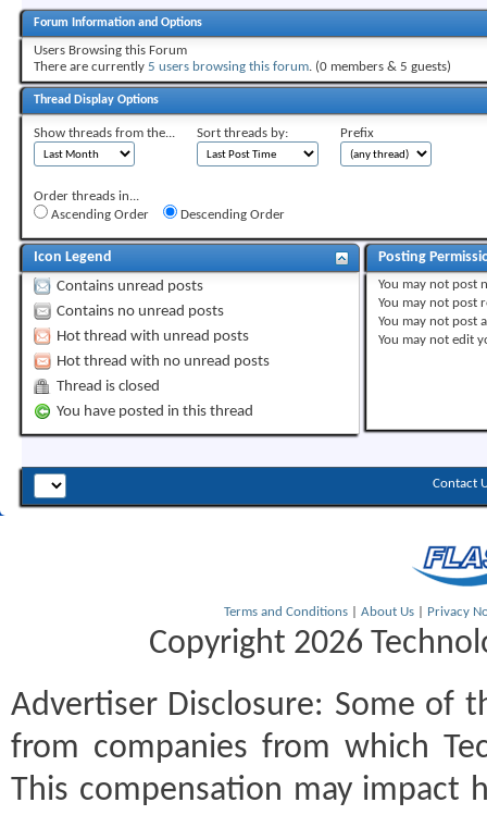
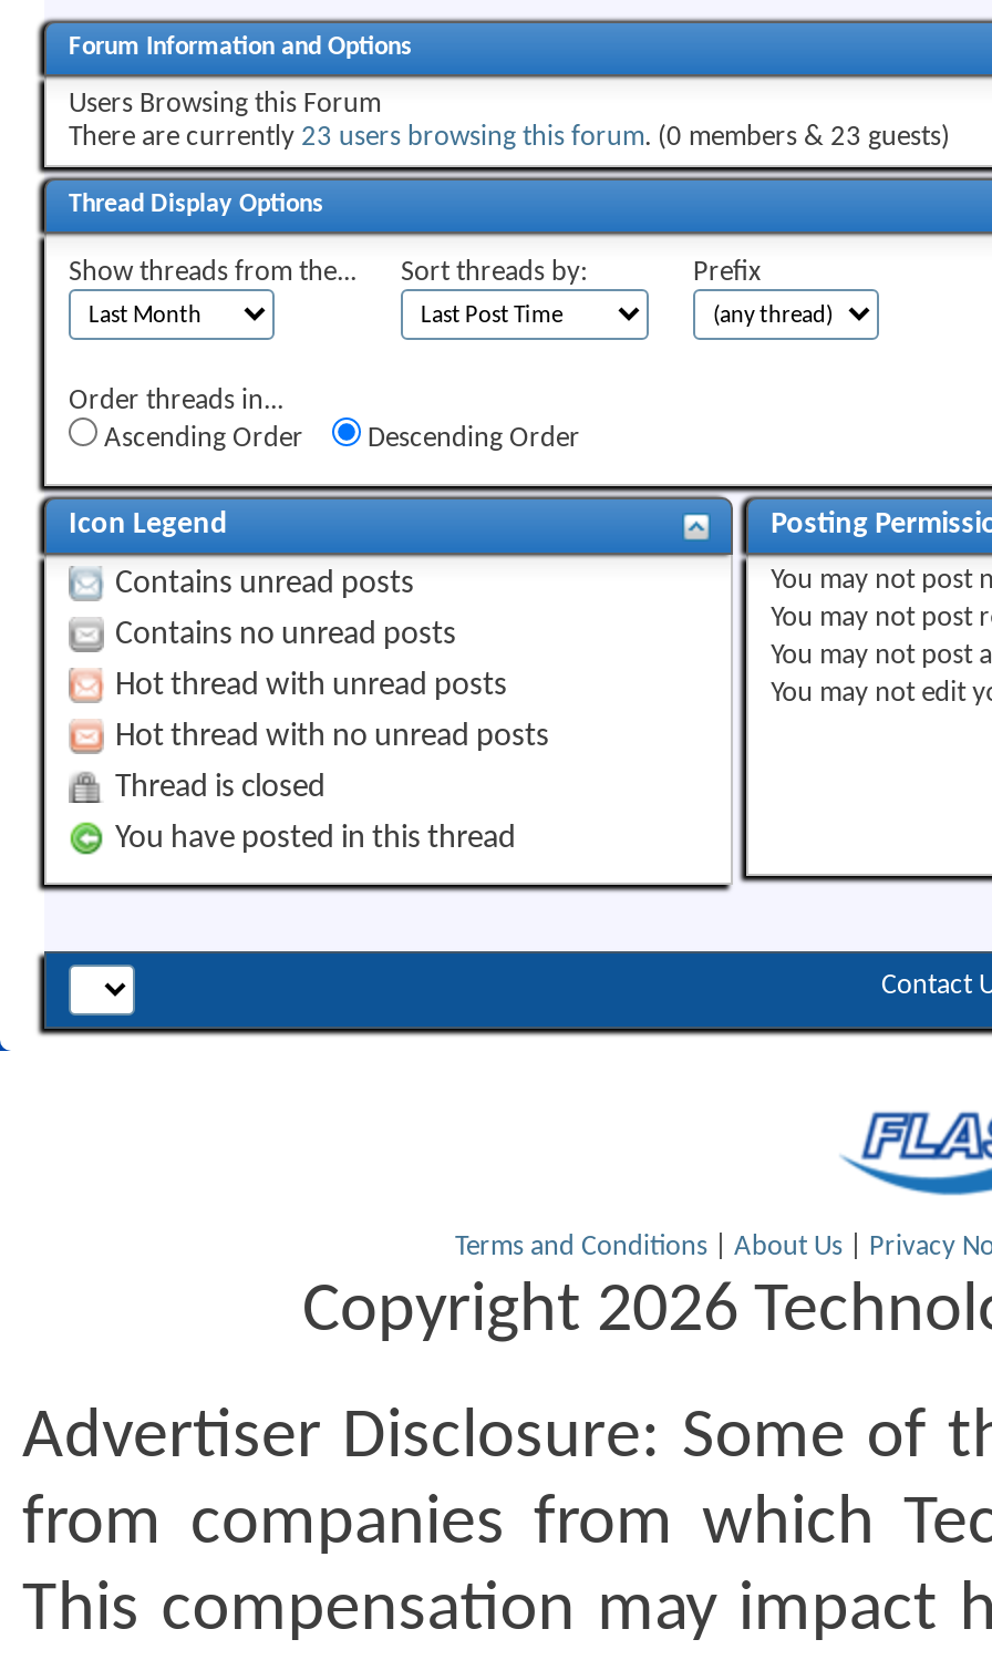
[34,60,451,74] There are currently 5 users browsing this forum. (0 members & 5 guests) -> [69,122,950,151] There are currently 23 users browsing this forum. (0 members & 23 guests)

